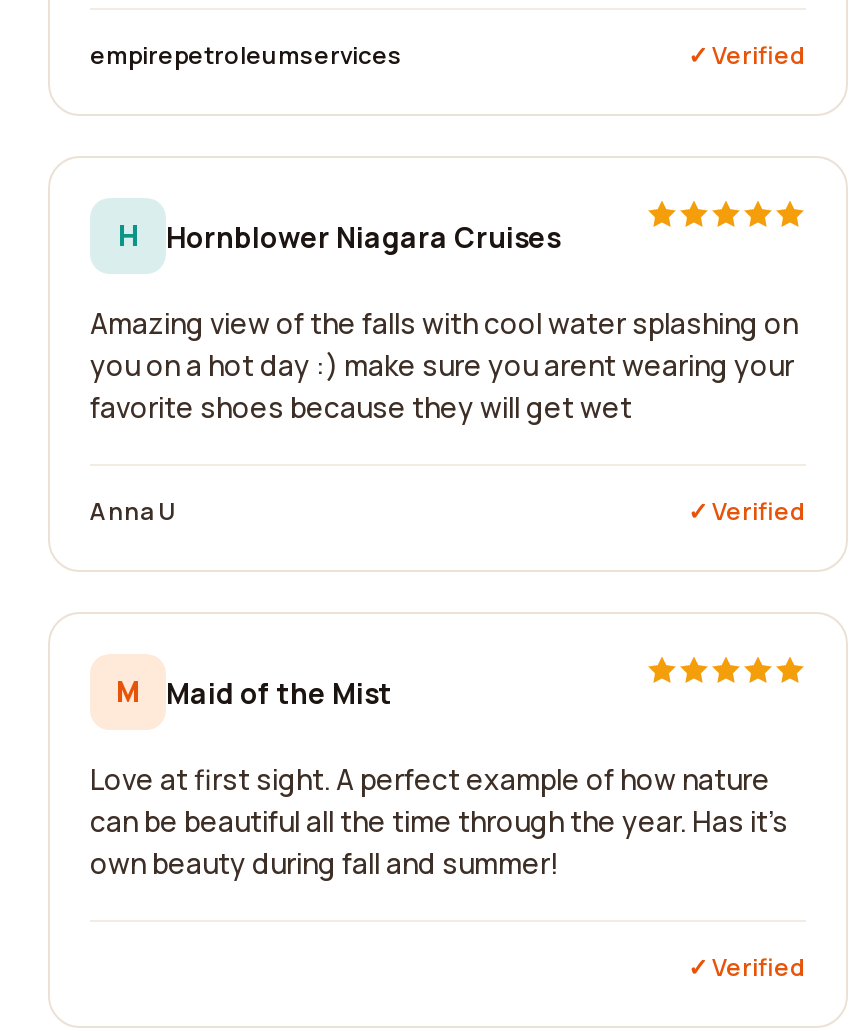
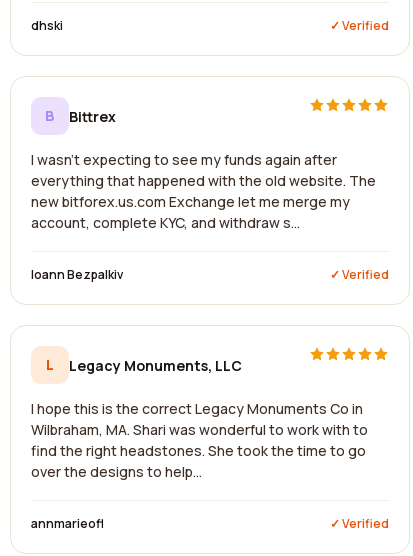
[90,38,402,72] empirepetroleumservices -> [31,17,63,34] dhski
[118,216,560,255] H | Hornblower Niagara Cruises -> [45,106,116,125] B | Bittrex
[90,304,798,426] Amazing view of the falls with cool water splashing on | you on a hot day :) make sure you arent wearing your | favorite shoes because they will get wet -> [31,150,376,232] I wasn't expecting to see my funds again after | everything that happened with the old website. The | new bitforex.us.com Exchange let me merge my | account, complete KYC, and withdraw s...
[90,494,176,528] Anna U -> [31,266,123,283] Ioann Bezpalkiv
[90,672,788,882] M | Maid of the Mist | Love at first sight. A perfect example of how nature | can be beautiful all the time through the year. Has it's | own beauty during fall and summer! -> [31,355,368,532] L | Legacy Monuments, LLC | I hope this is the correct Legacy Monuments Co in | Wilbraham, MA. Shari was wonderful to work with to | find the right headstones. She took the time to go | over the designs to help... | annmarieofl

